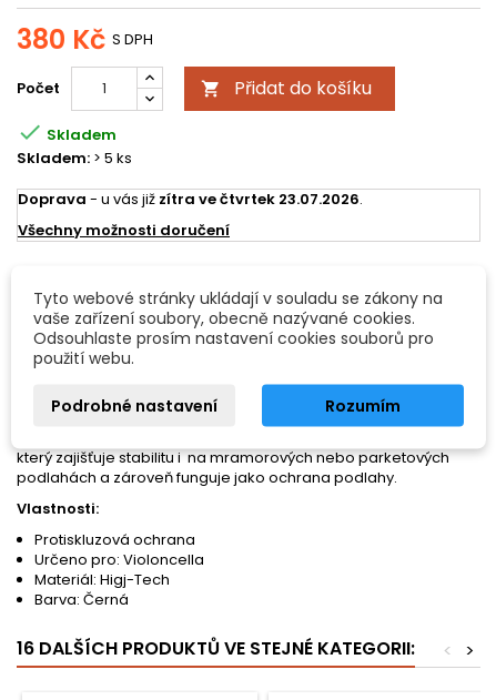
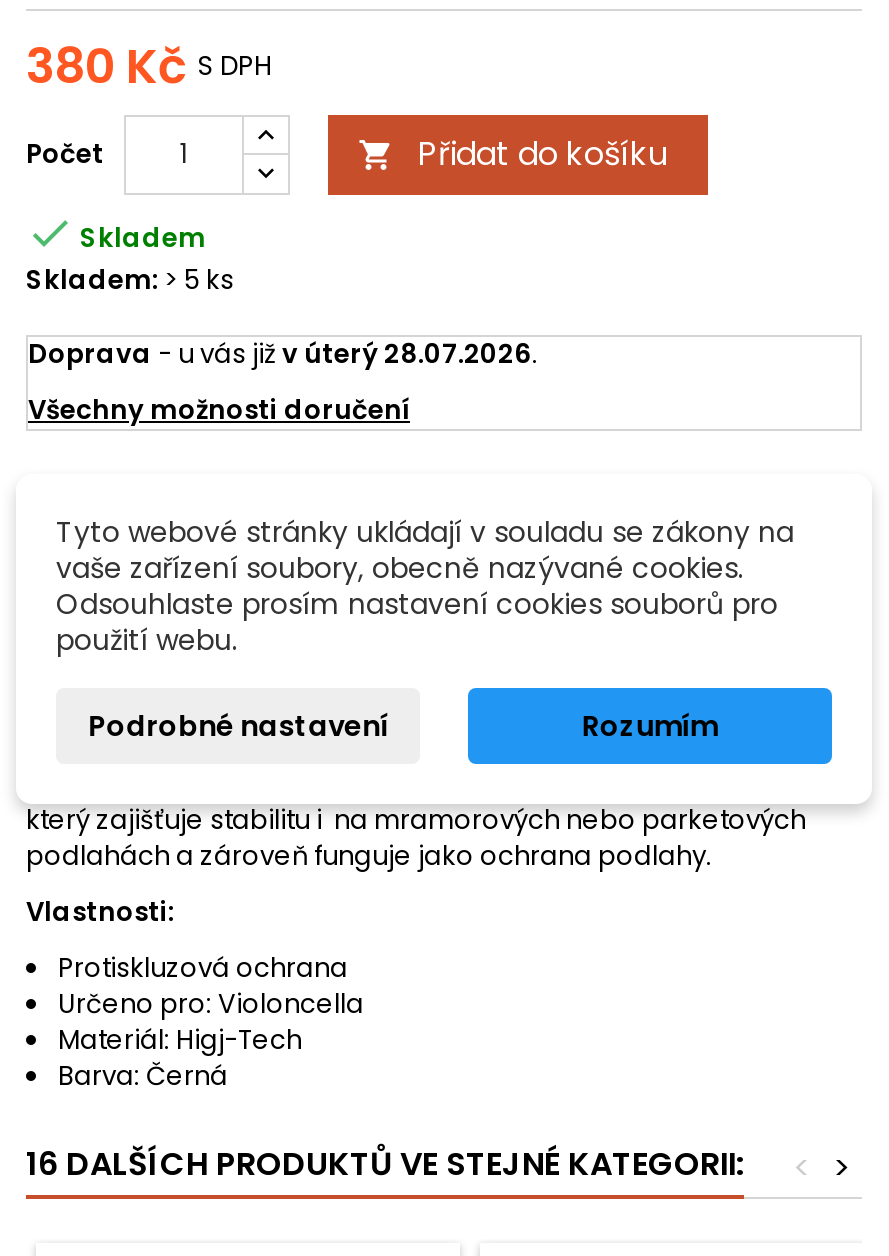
[18,189,363,210] Doprava - u vás již zítra ve čtvrtek 23.07.2026. -> [28,335,538,373] Doprava - u vás již v úterý 28.07.2026.

